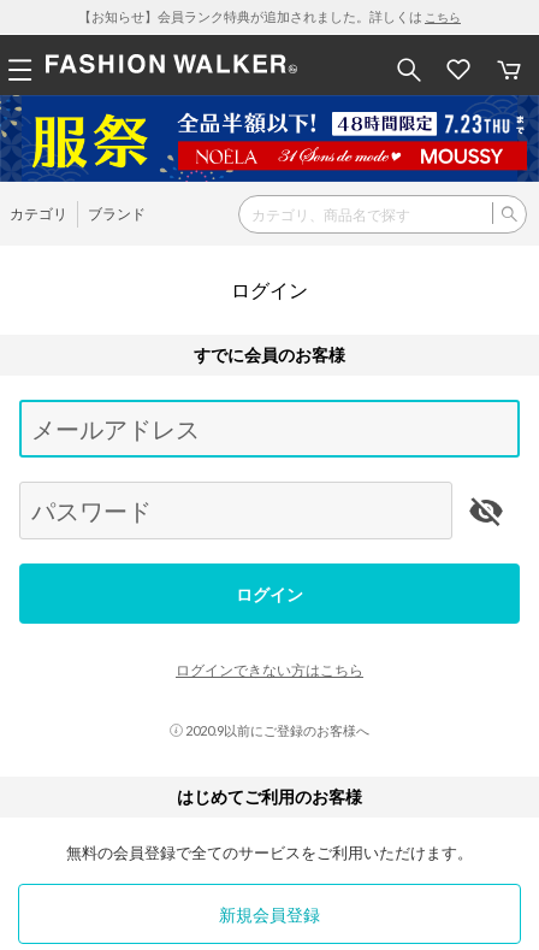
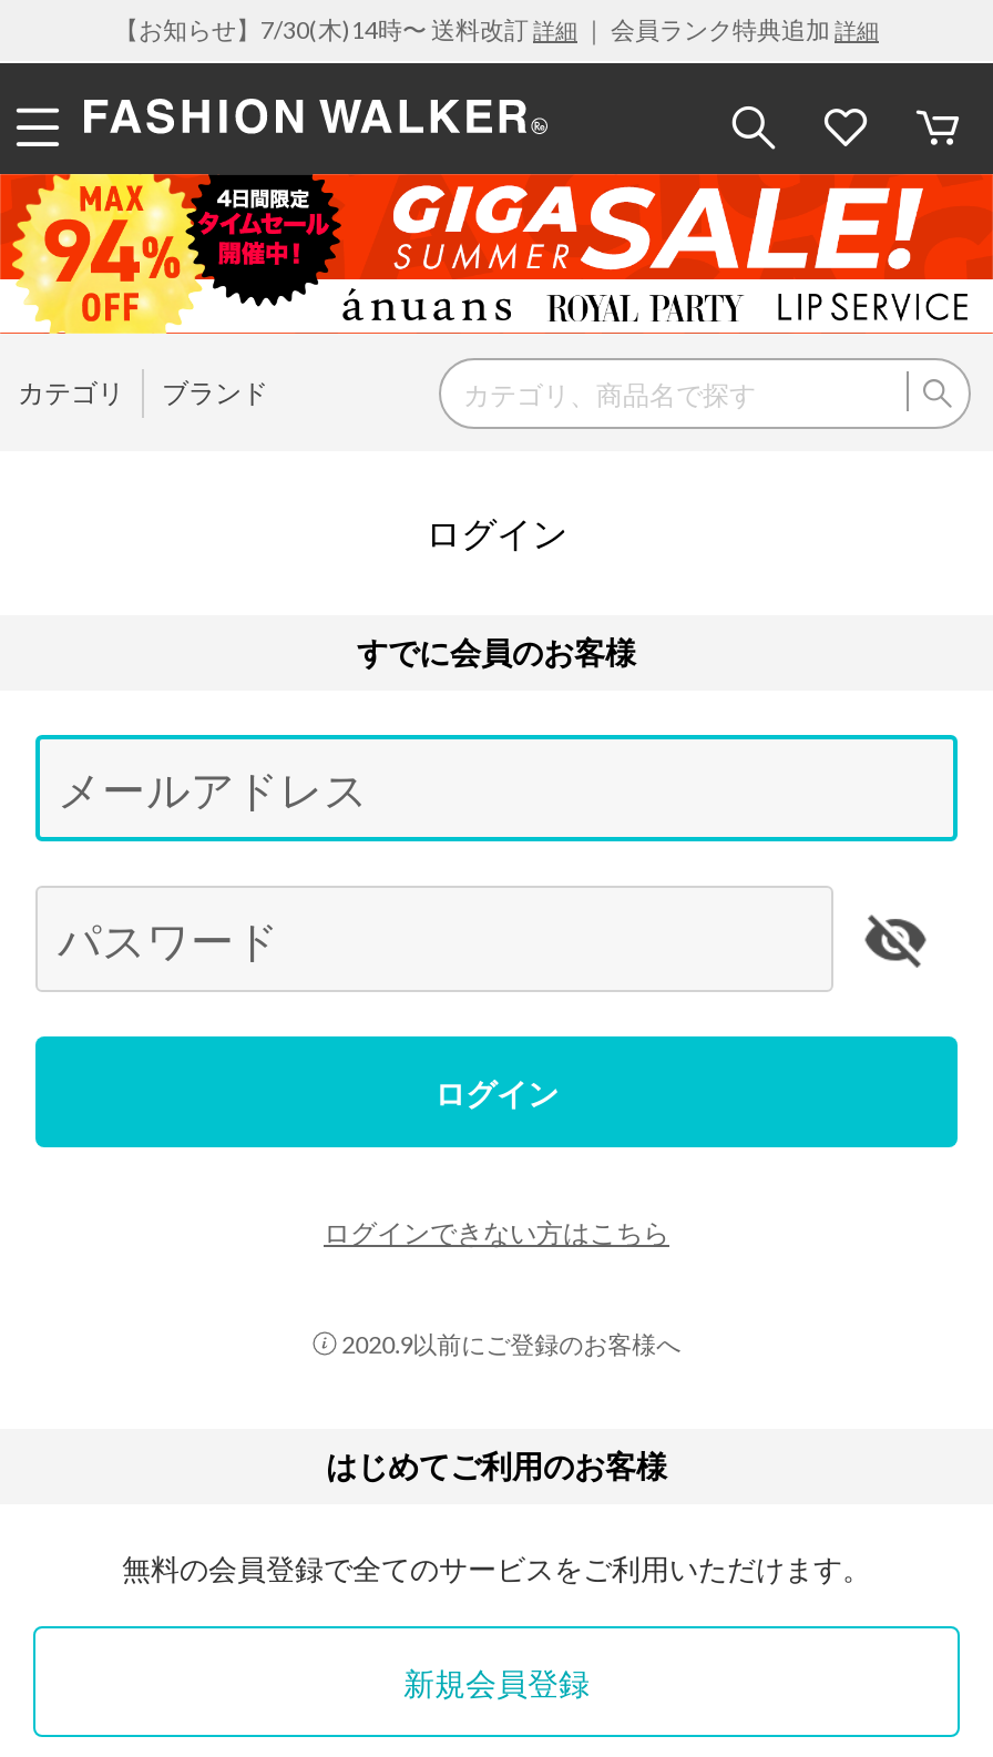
[78,8,461,24] 【お知らせ】会員ランク特典が追加されました。詳しくはこちら -> [114,14,879,43] 【お知らせ】7/30(木)14時〜 送料改訂詳細｜ 会員ランク特典追加詳細
[4,95,535,183] [image] -> [7,172,986,336] [image]

